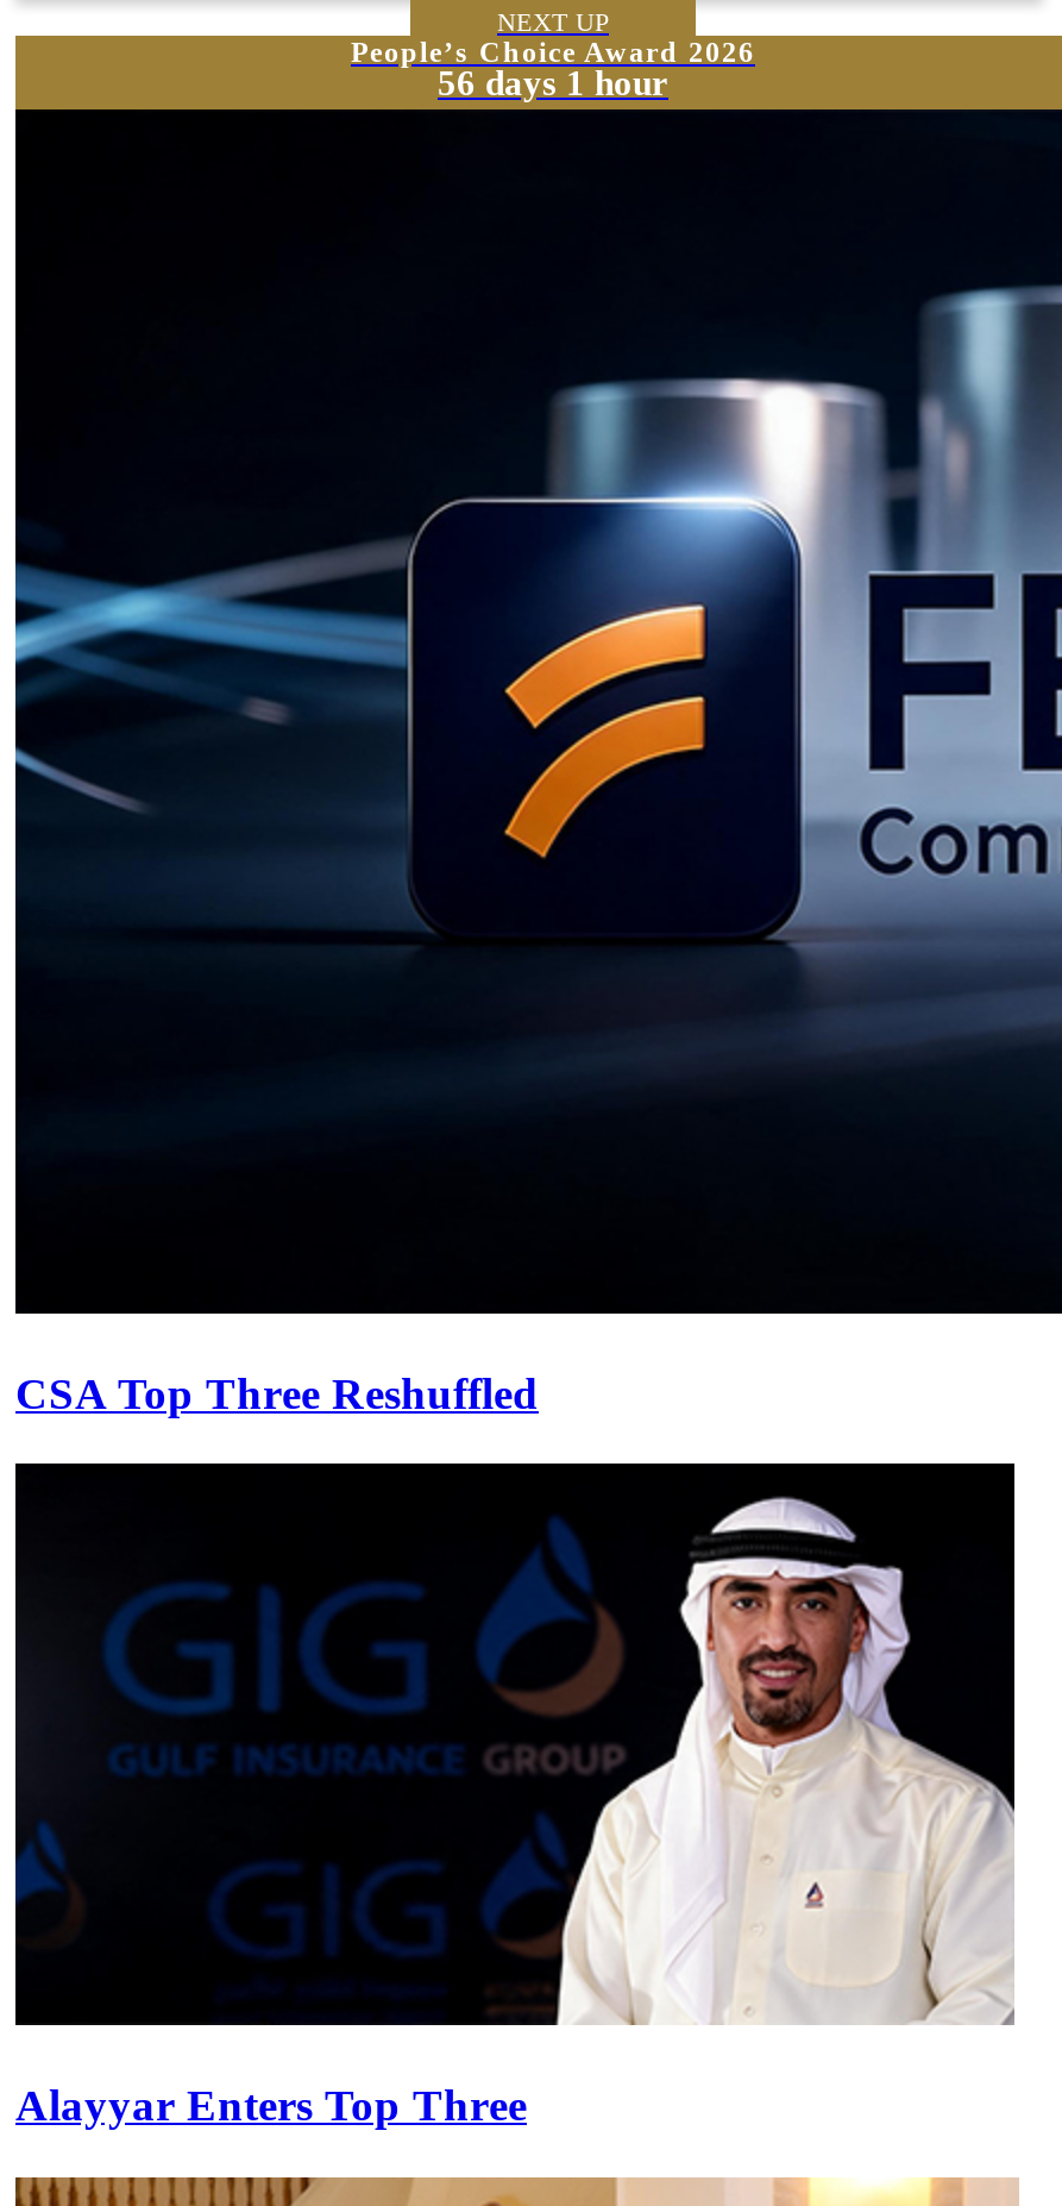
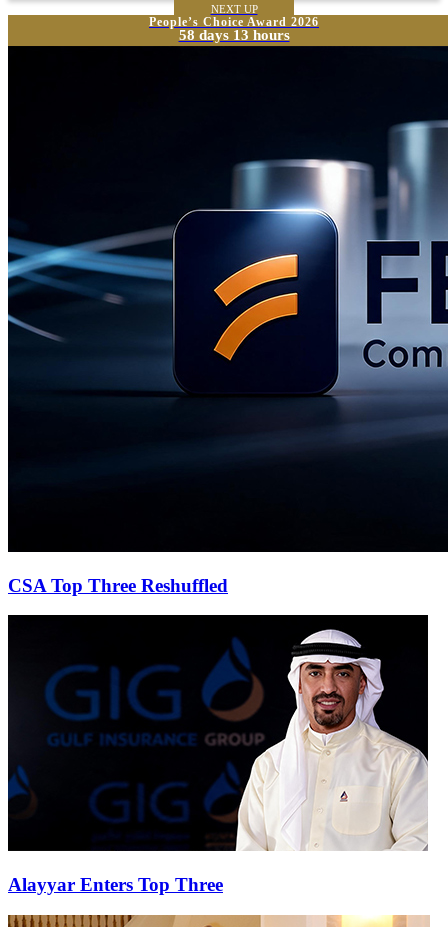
[438,64,668,102] 56 days 1 hour -> [178,27,289,43] 58 days 13 hours

